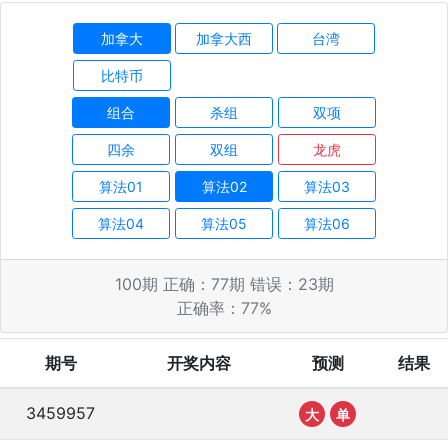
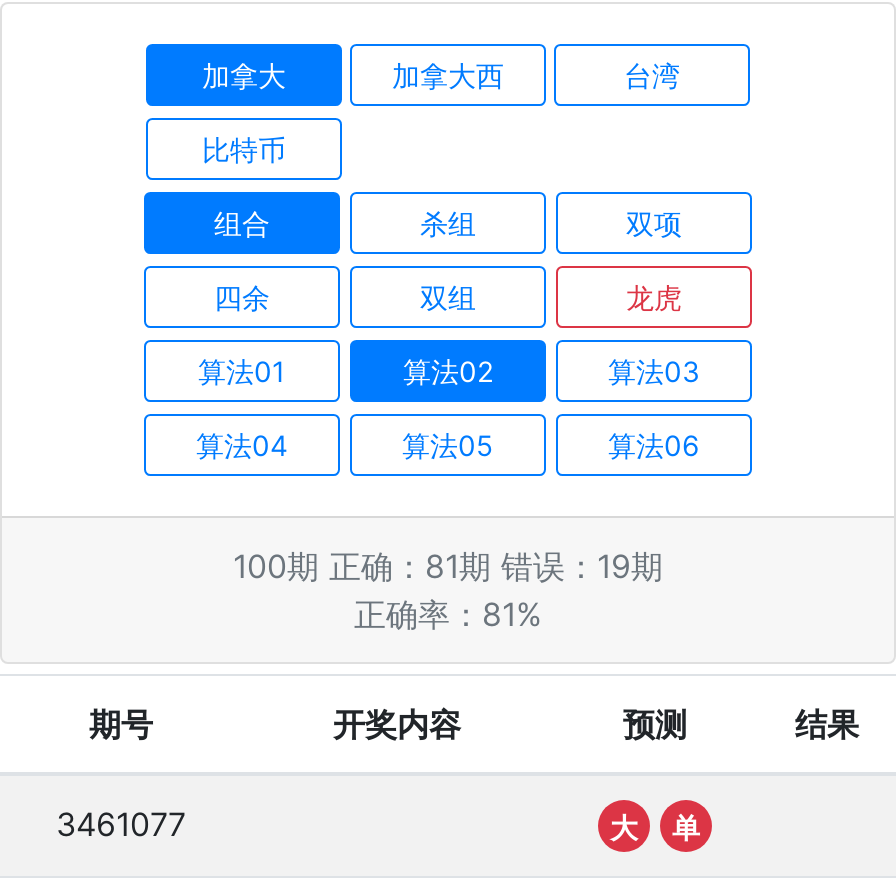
[114,274,333,294] 100期 正确：77期 错误：23期 -> [233,546,663,586] 100期 正确：81期 错误：19期
[176,298,271,318] 正确率：77% -> [354,594,542,634] 正确率：81%
[26,403,95,423] 3459957 -> [56,804,186,844] 3461077

